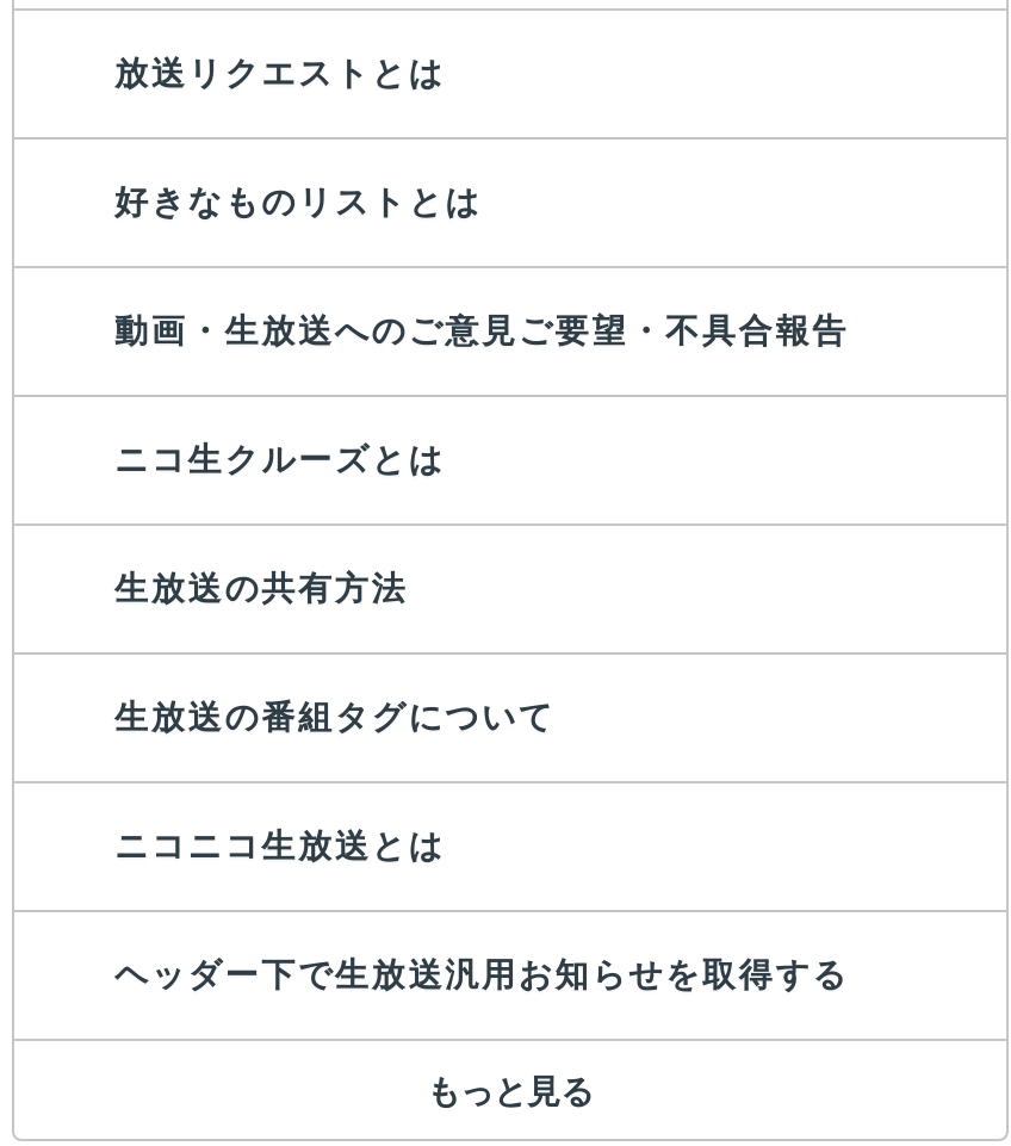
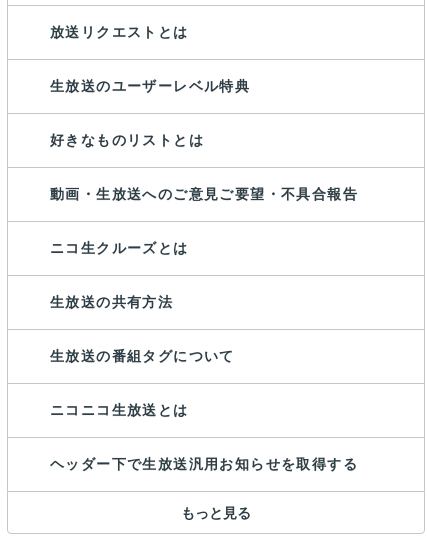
none -> [50,77,250,94] 生放送のユーザーレベル特典

